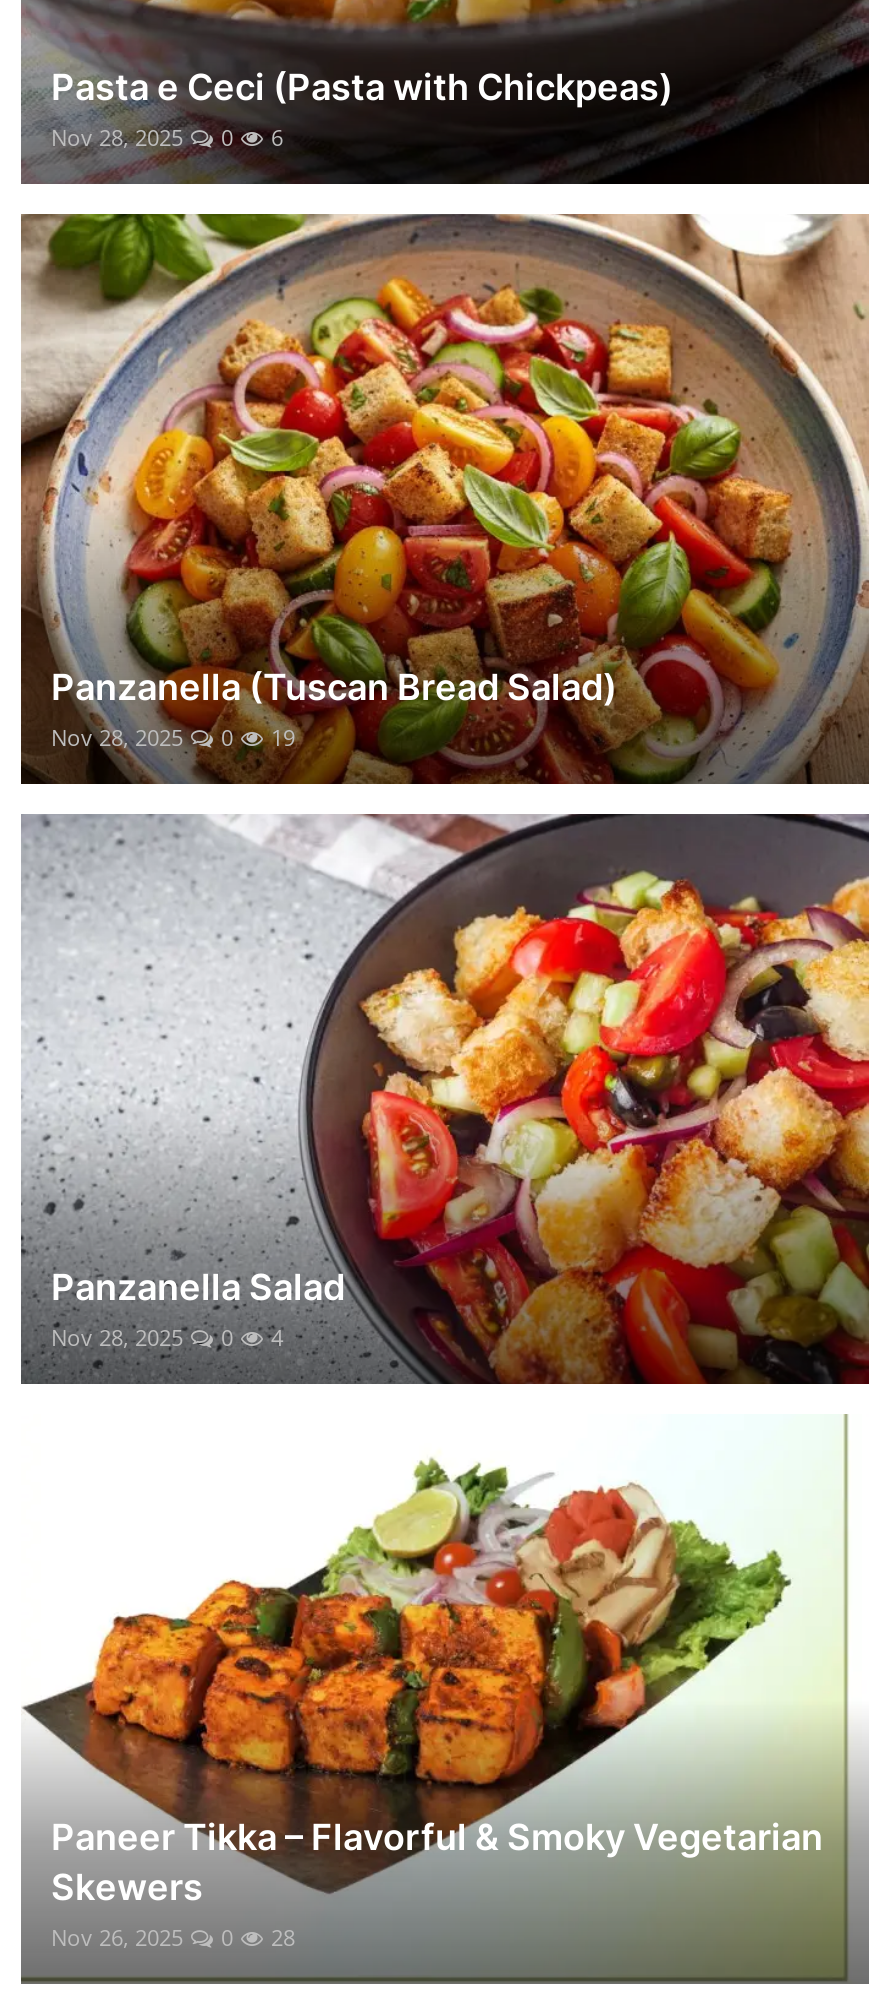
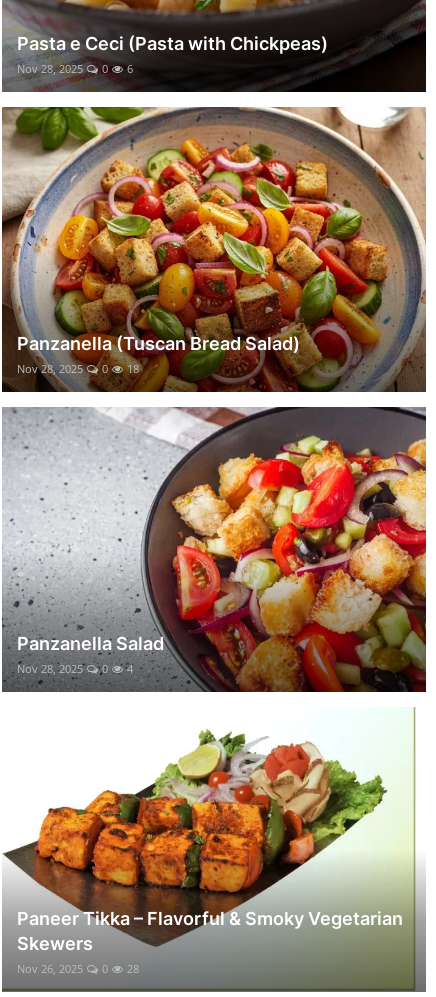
[51,721,295,751] Nov 28, 2025 0 19 -> [17,360,139,375] Nov 28, 2025 0 18

